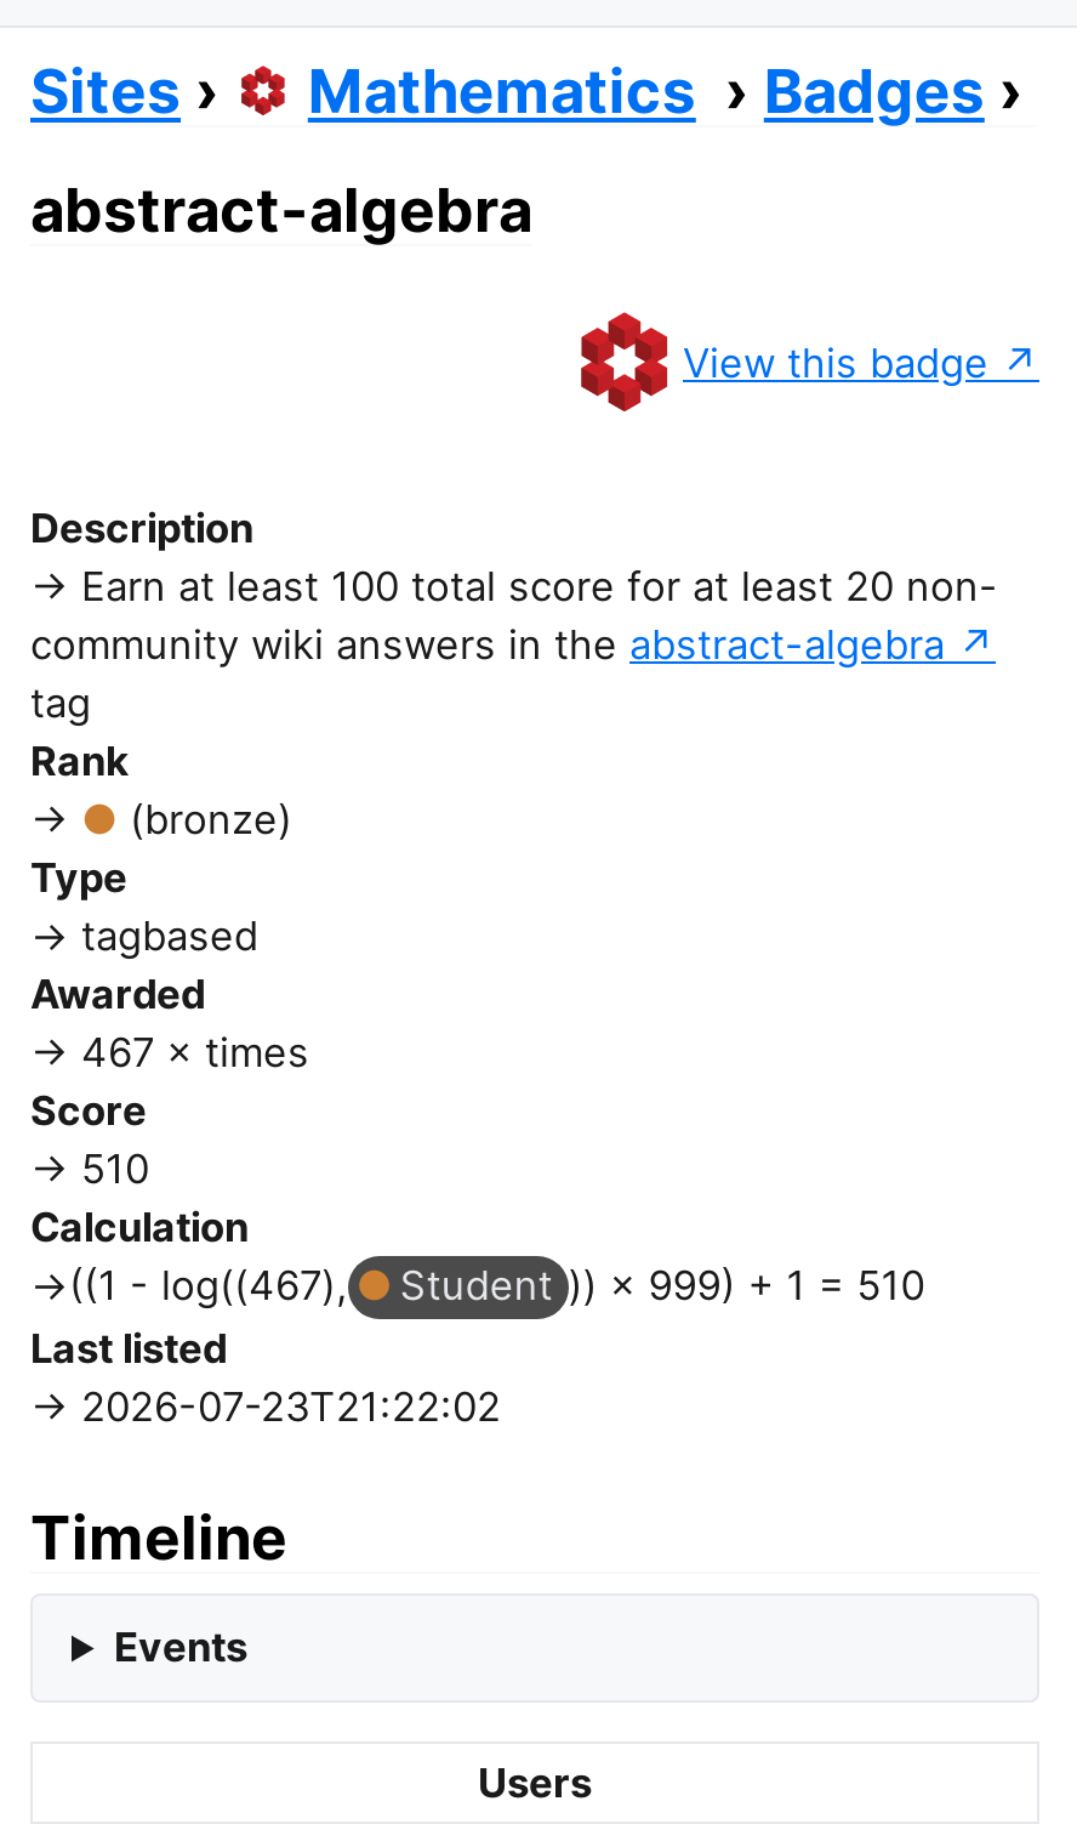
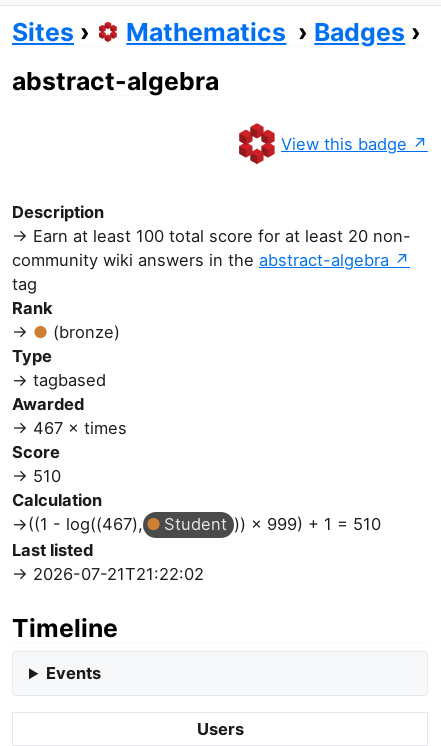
[81,1381,501,1430] 2026-07-23T21:22:02 -> [33,564,204,584] 2026-07-21T21:22:02

